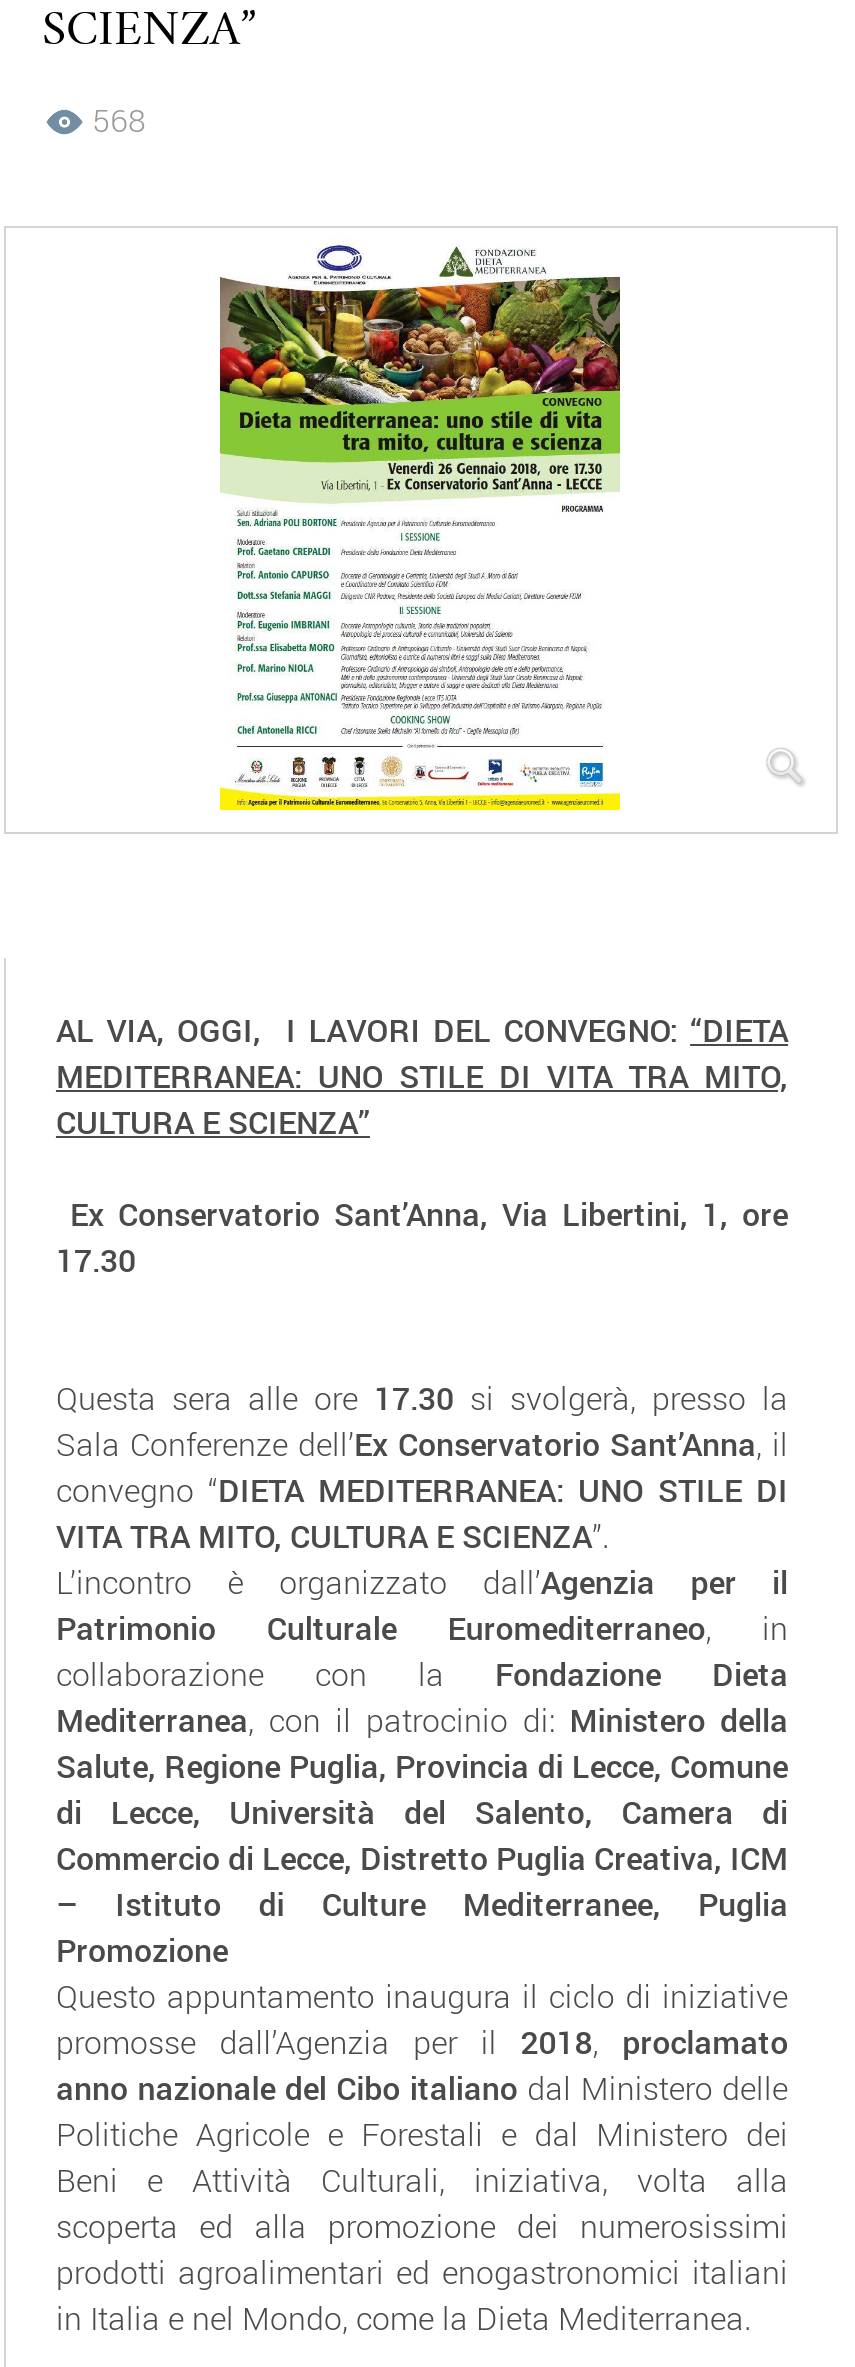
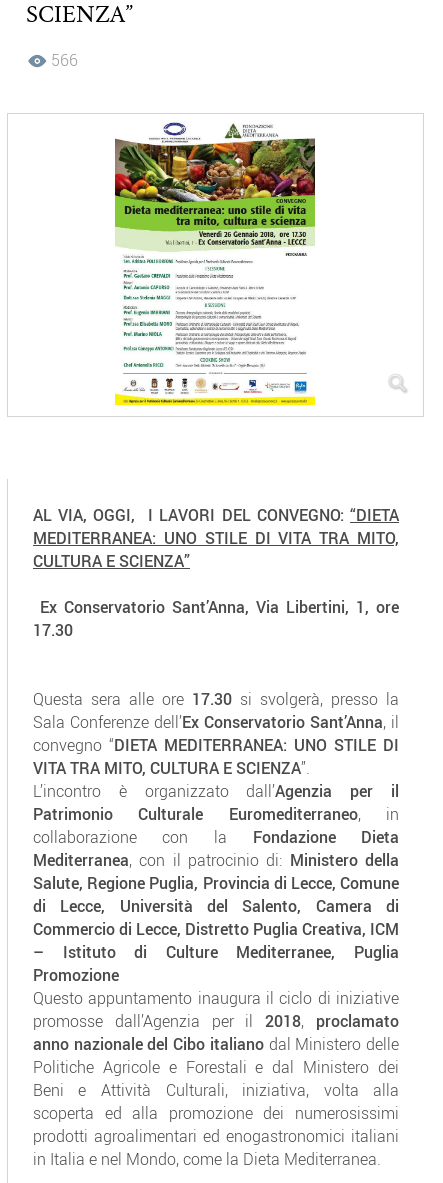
[92,98,146,142] 568 -> [51,49,78,71] 566

